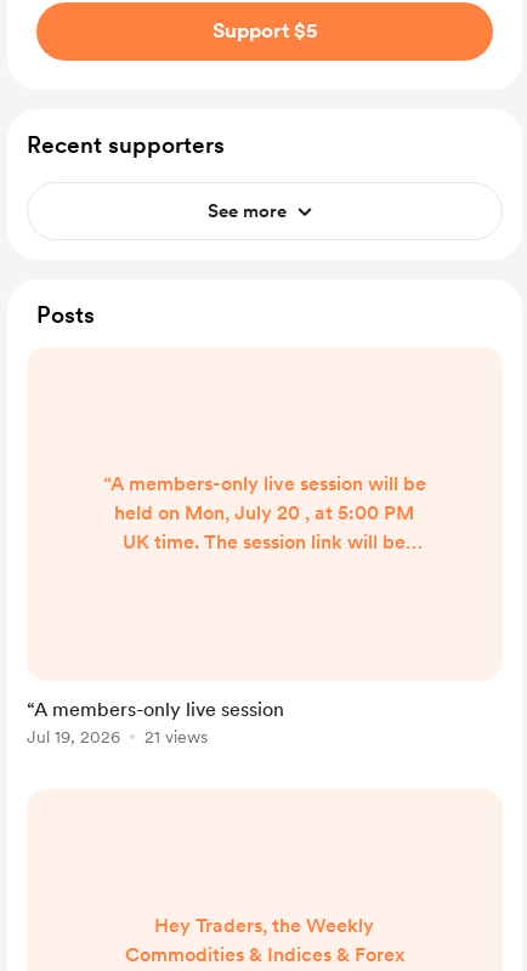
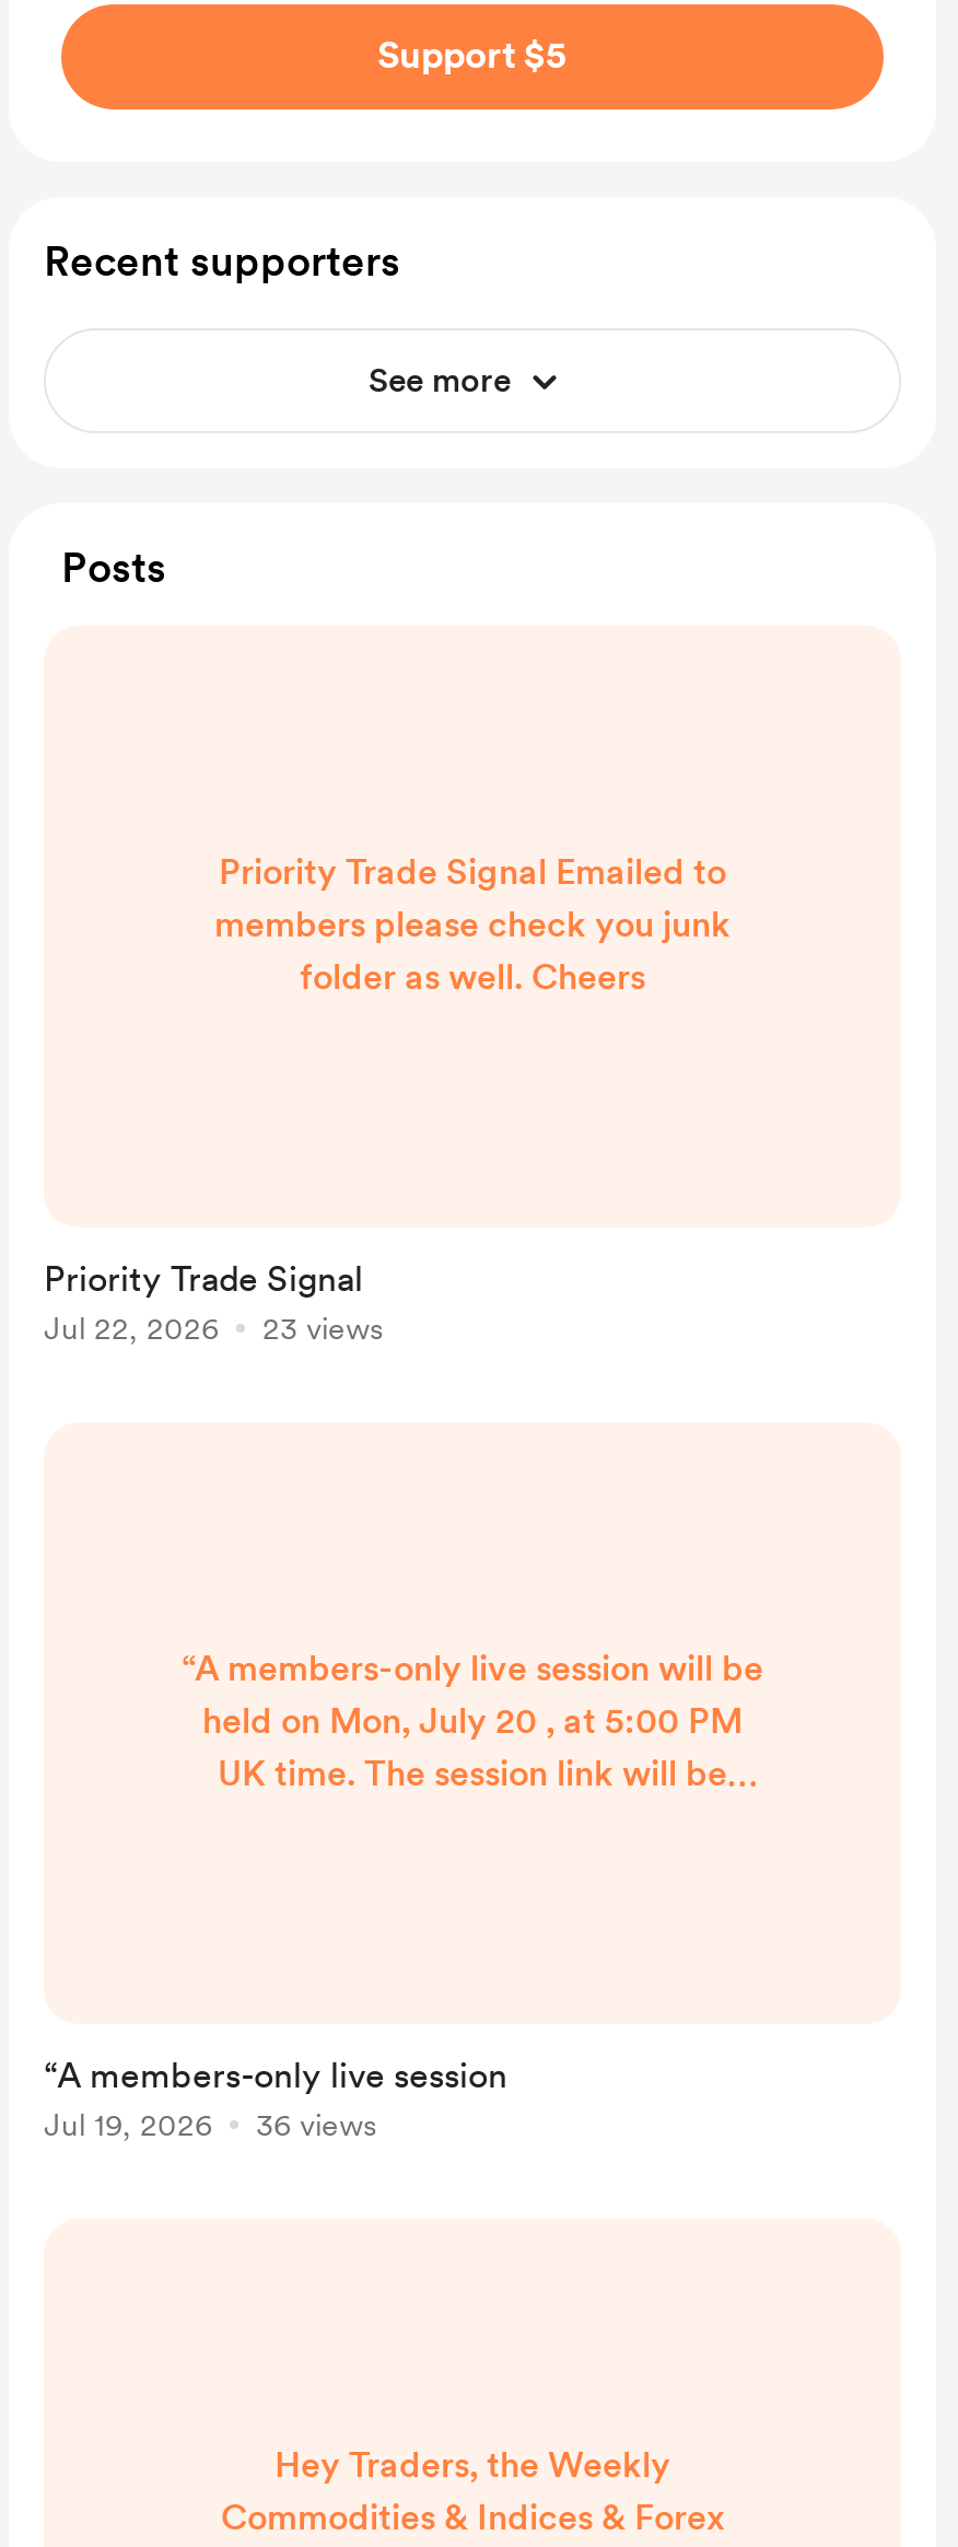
none -> [44,1258,383,1345] Priority Trade Signal | Jul 22, 2026 | 23 views
none -> [214,852,731,998] Priority Trade Signal Emailed to | members please check you junk | folder as well. Cheers
[27,727,208,746] Jul 19, 2026 21 views -> [44,2107,376,2142] Jul 19, 2026 36 views

